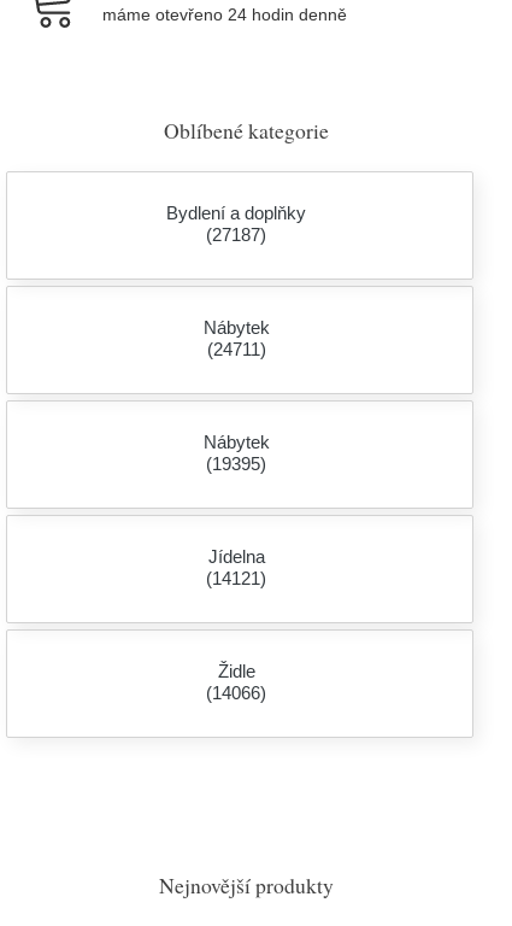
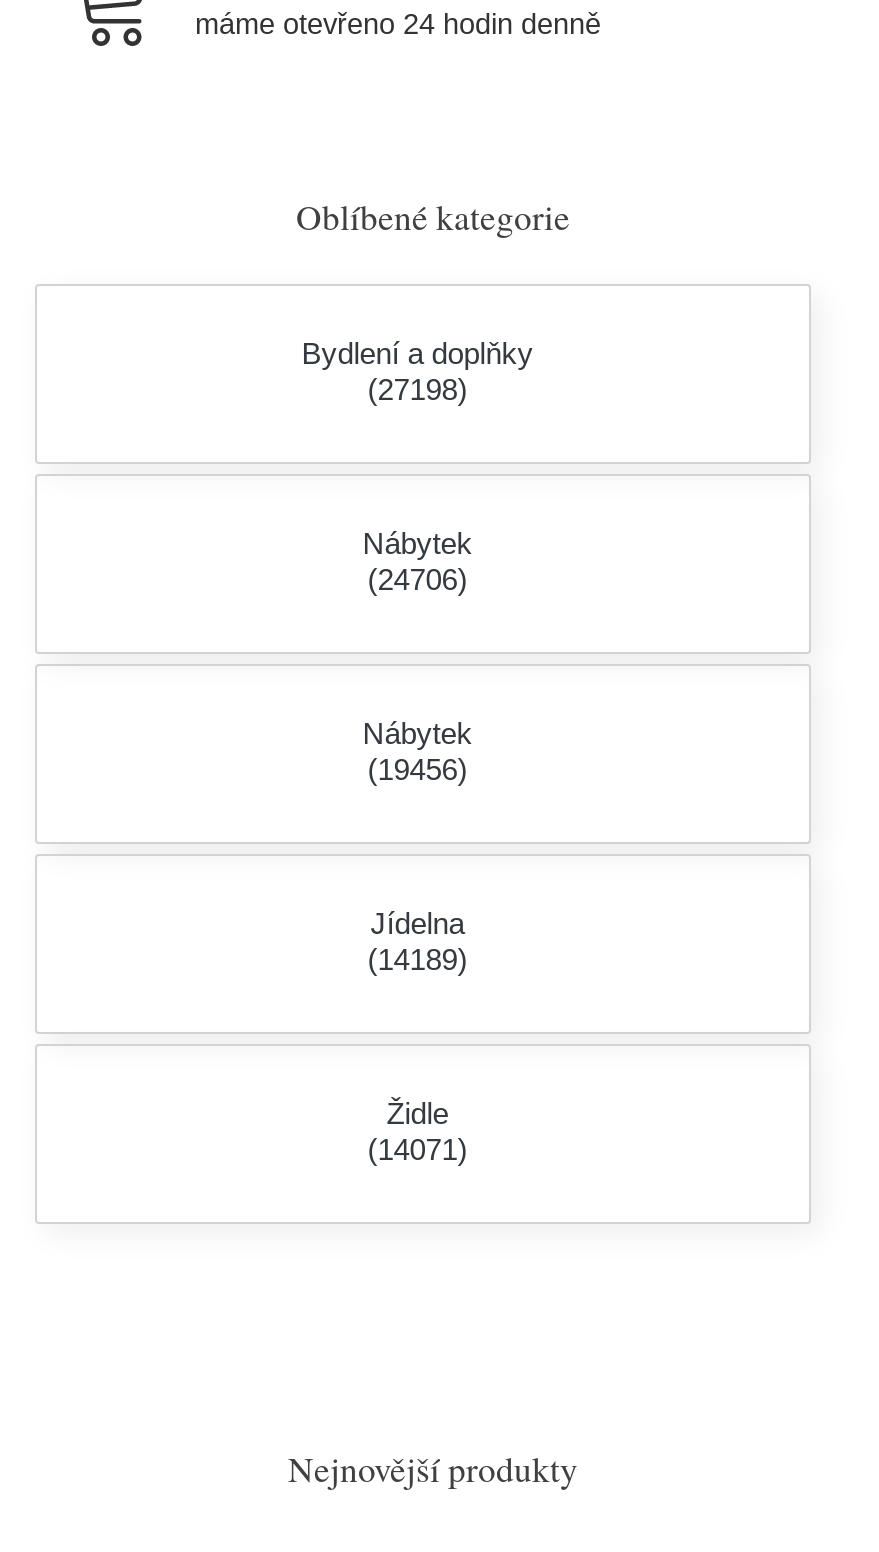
[206,224,267,245] (27187) -> [368,372,468,406] (27198)
[207,339,266,359] (24711) -> [368,562,468,596] (24706)
[206,453,267,474] (19395) -> [368,752,468,786] (19456)
[206,568,267,588] (14121) -> [368,942,468,976] (14189)
[206,682,267,703] (14066) -> [368,1132,468,1166] (14071)

